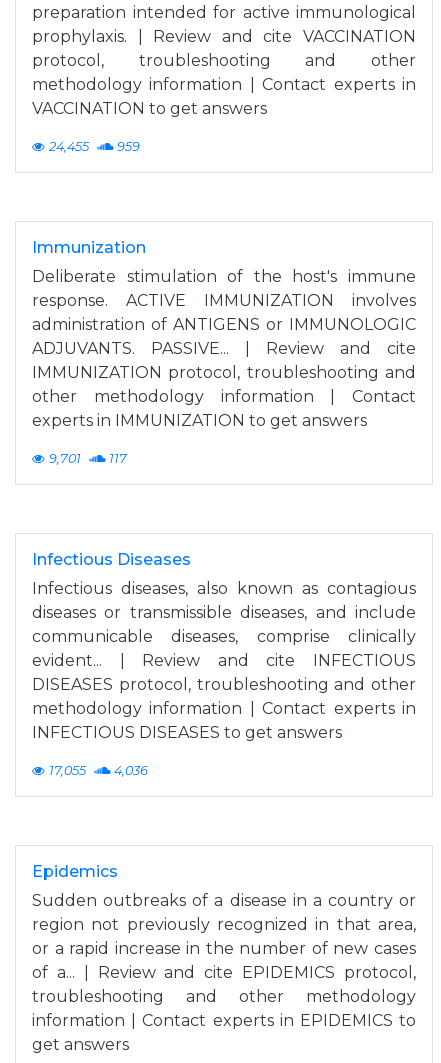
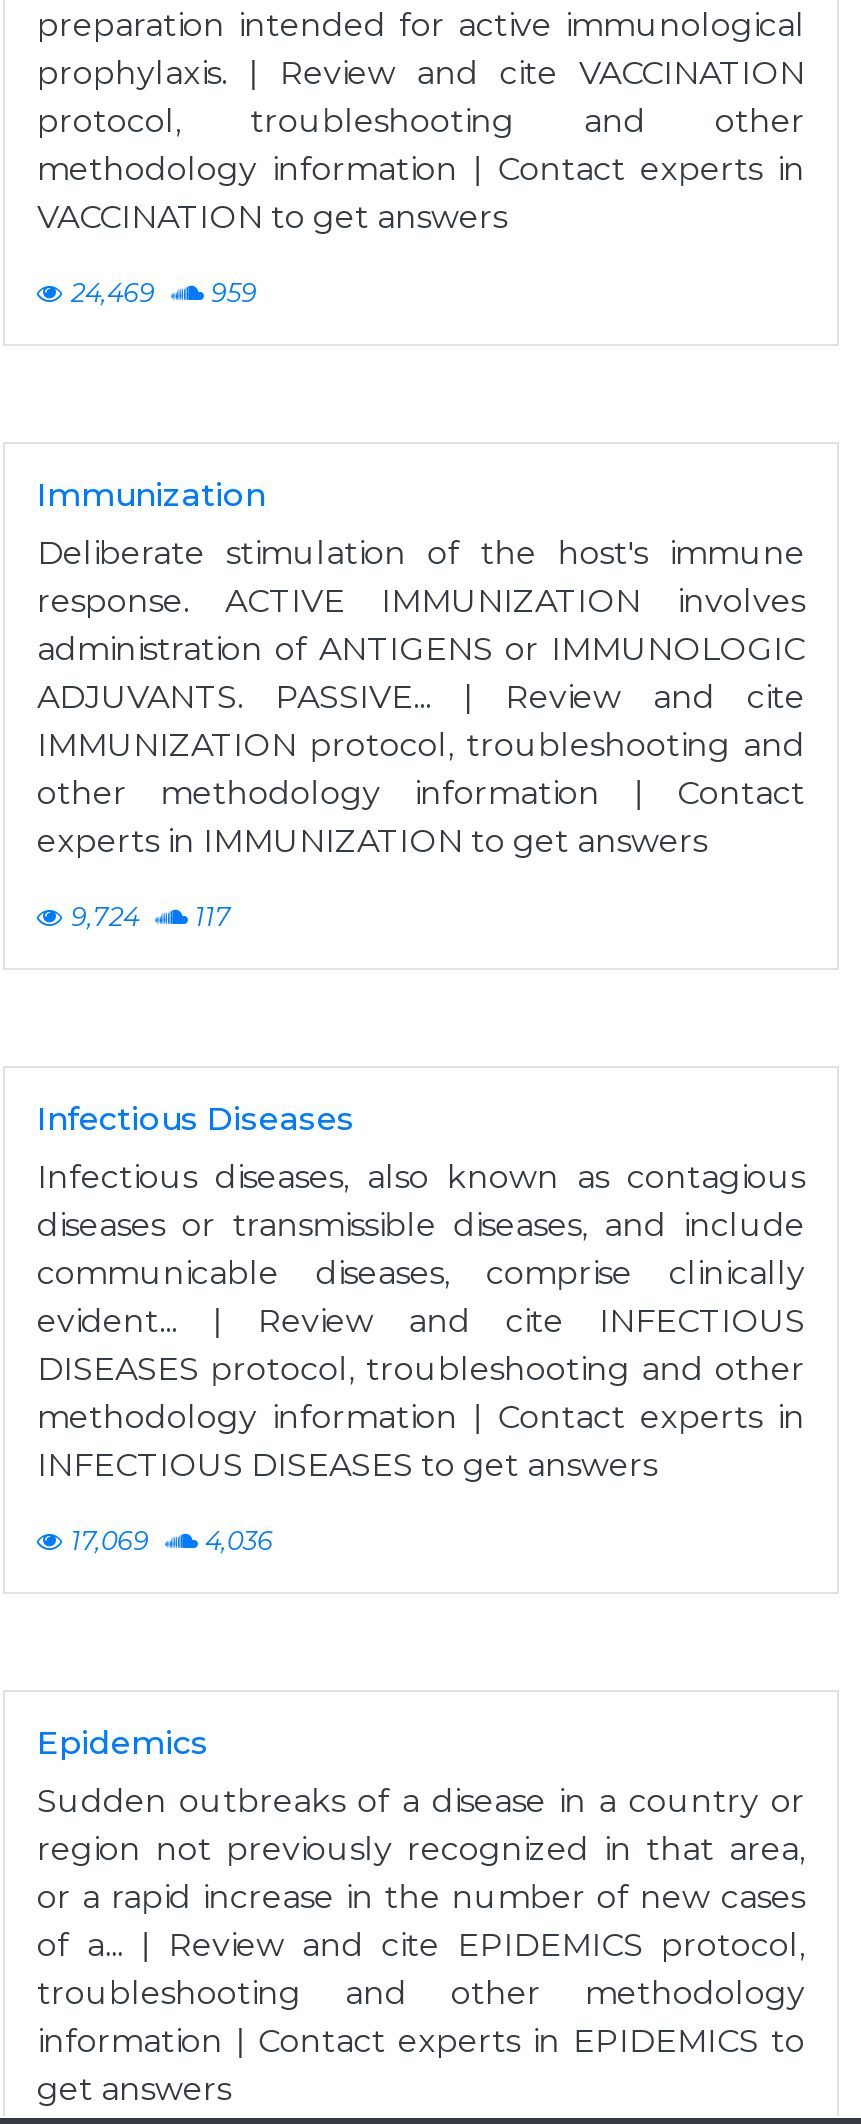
[49,139,140,154] 24,455 959 -> [71,277,257,307] 24,469 959
[49,451,127,466] 9,701 117 -> [71,901,231,931] 9,724 117
[49,763,148,778] 17,055 4,036 -> [71,1525,273,1555] 17,069 4,036

